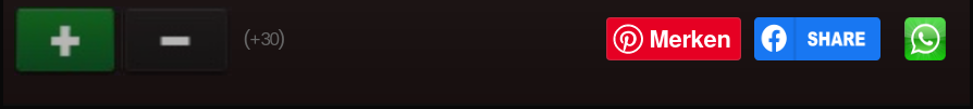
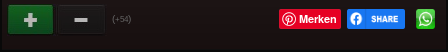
[243,25,284,49] (+30) -> [112,13,131,24] (+54)

